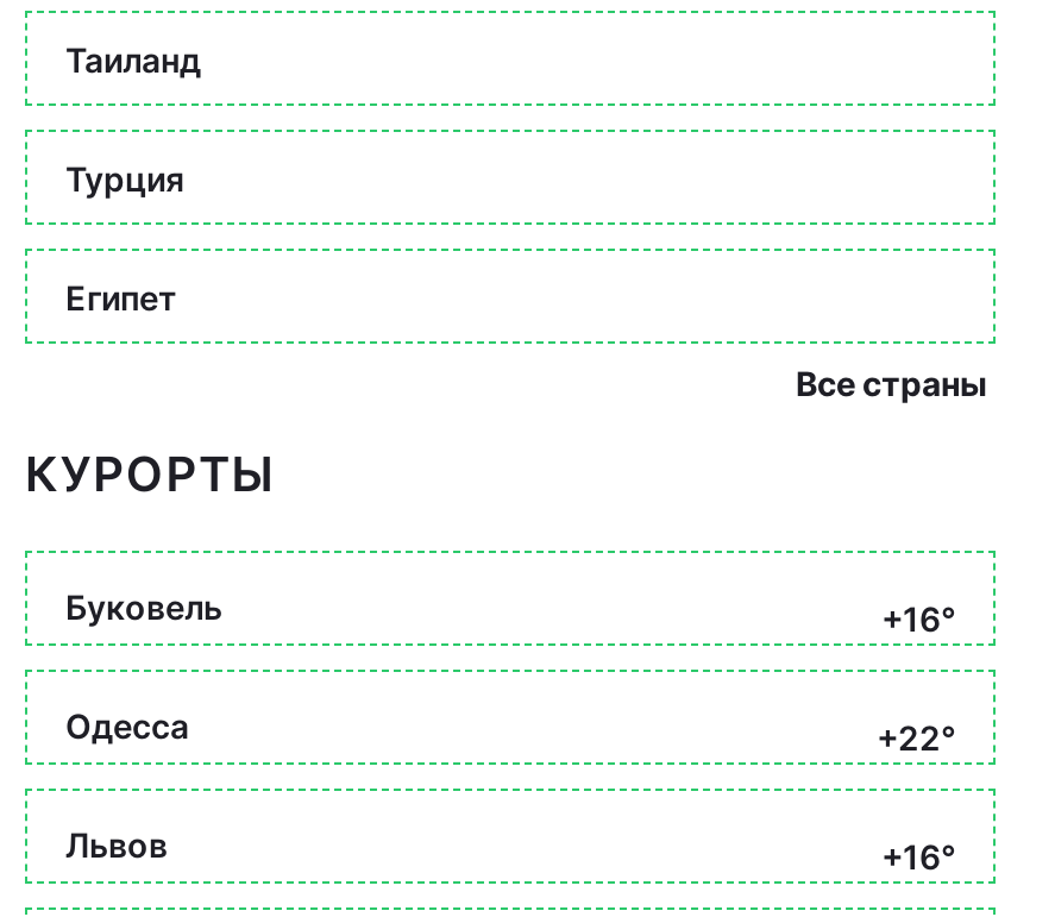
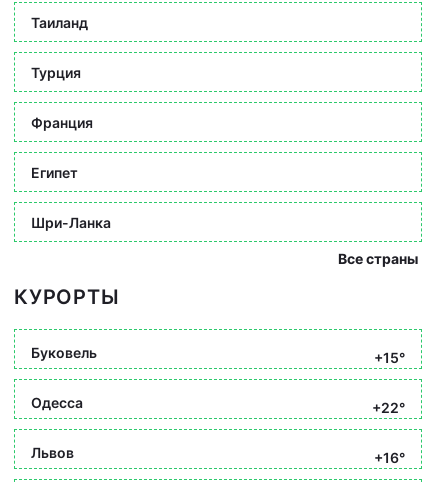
none -> [31,113,93,130] Франция
none -> [31,213,111,230] Шри-Ланка
[881,598,955,639] +16° -> [374,349,405,366] +15°

